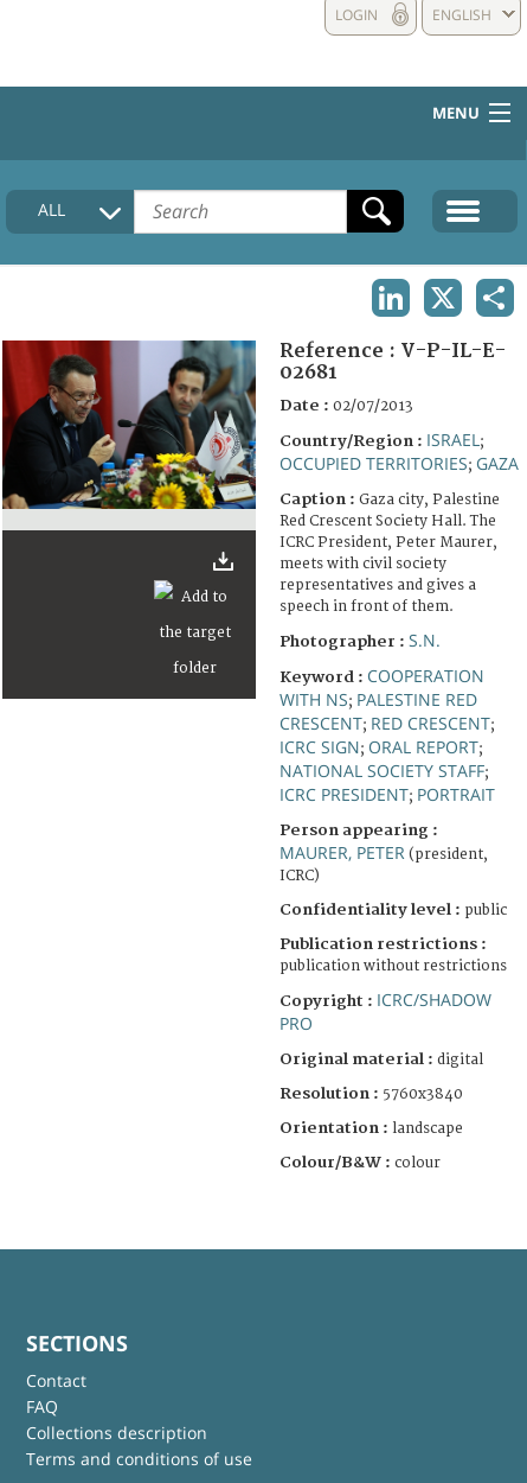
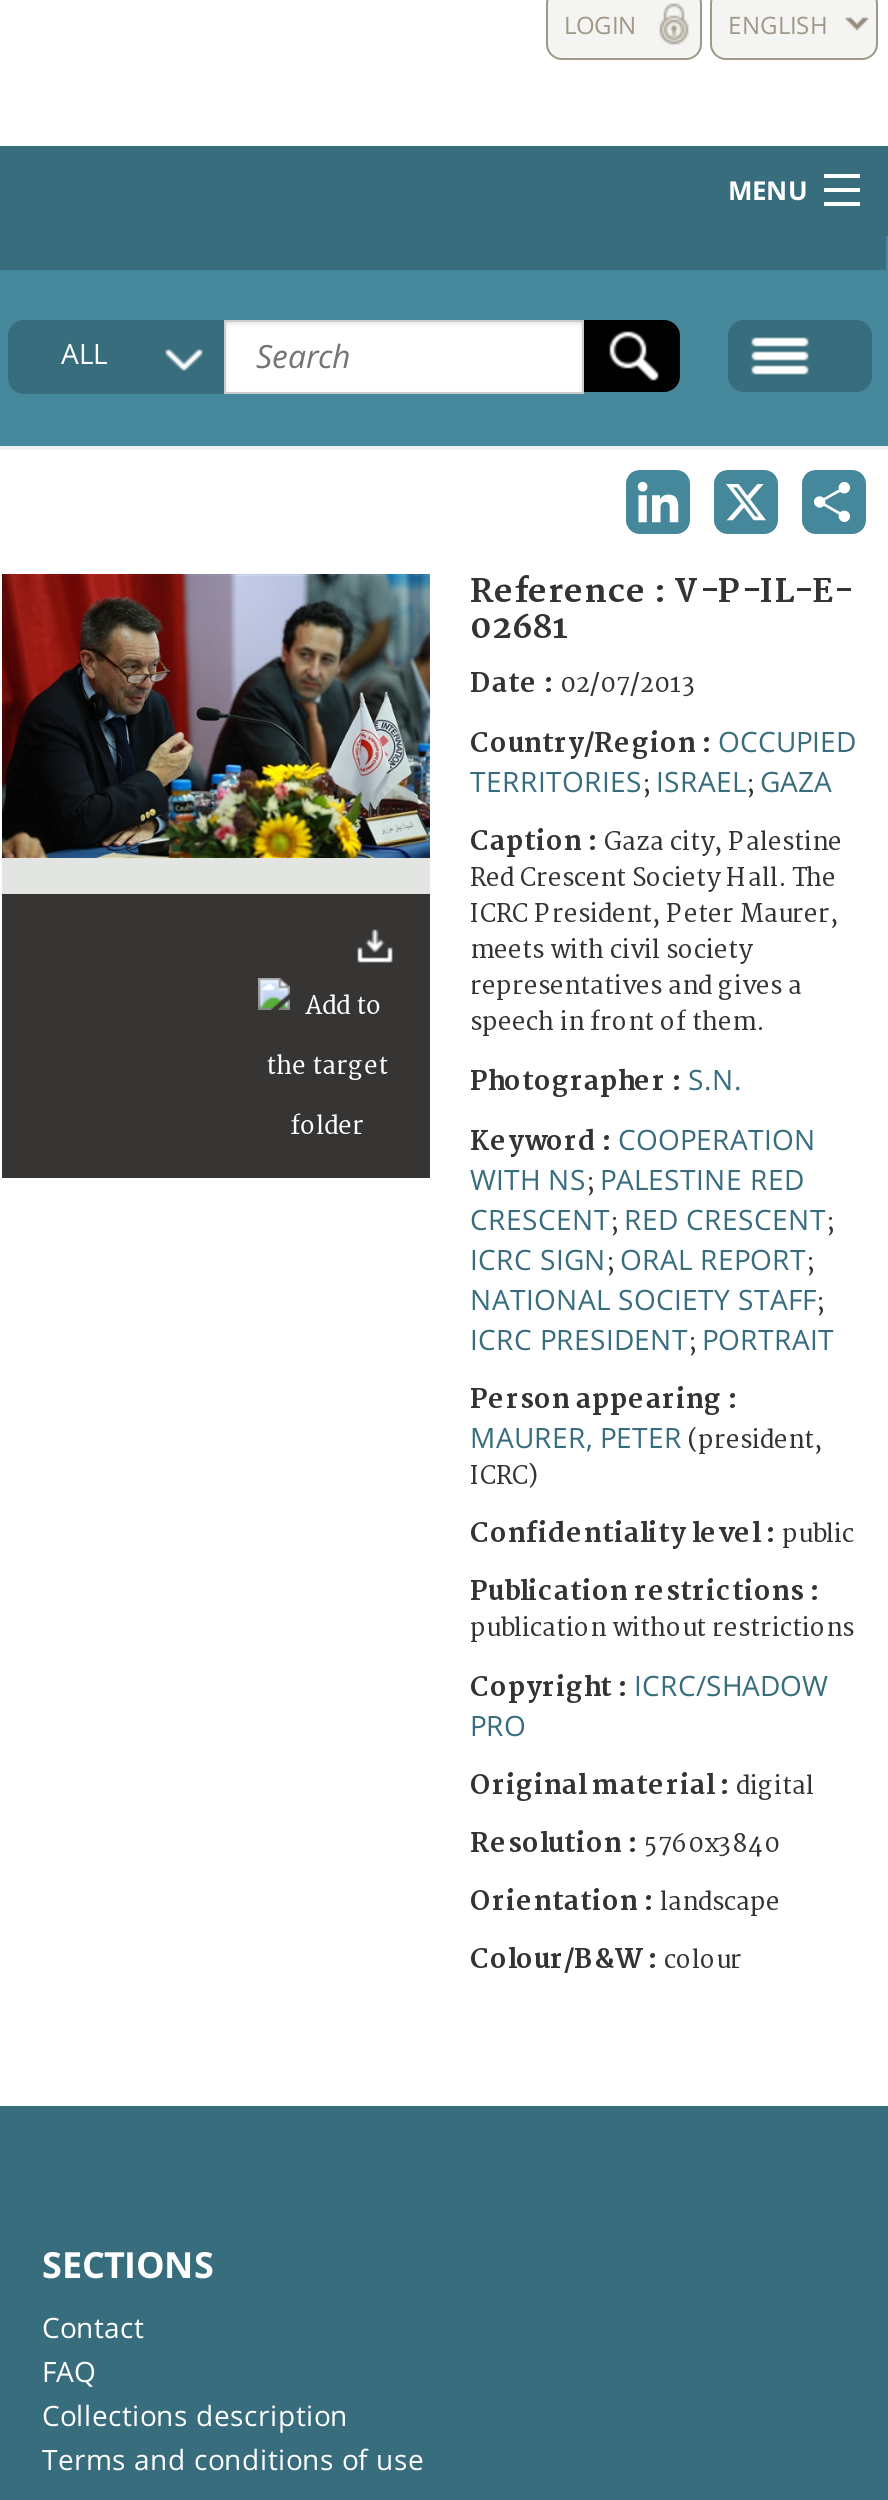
[279,428,484,451] Country/Region : ISRAEL; -> [470,722,856,760] Country/Region : OCCUPIED
[279,452,519,474] OCCUPIED TERRITORIES; GAZA -> [470,762,832,800] TERRITORIES; ISRAEL; GAZA

